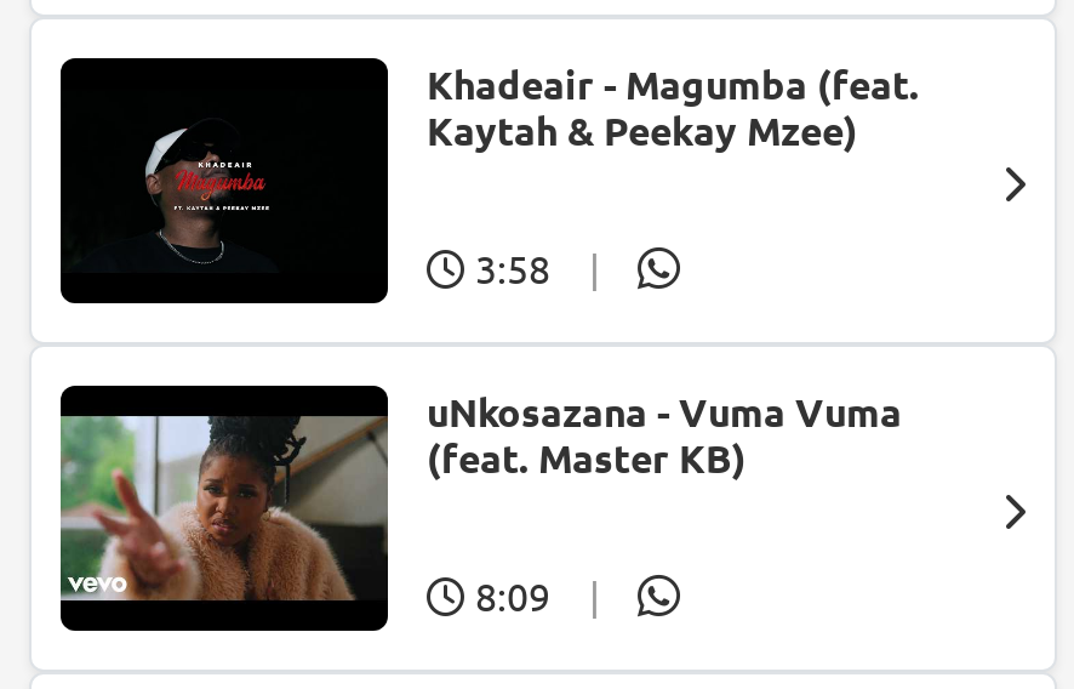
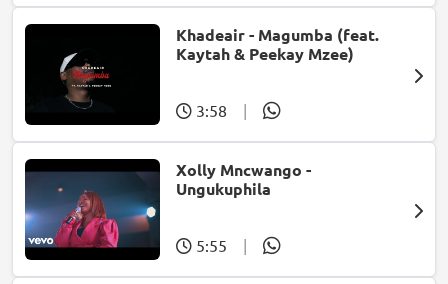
[58,385,902,602] [image] | uNkosazana - Vuma Vuma | (feat. Master KB) -> [24,159,311,248] [image] | Xolly Mncwango - | Ungukuphila
[475,570,550,618] 8:09 -> [196,235,227,255] 5:55

